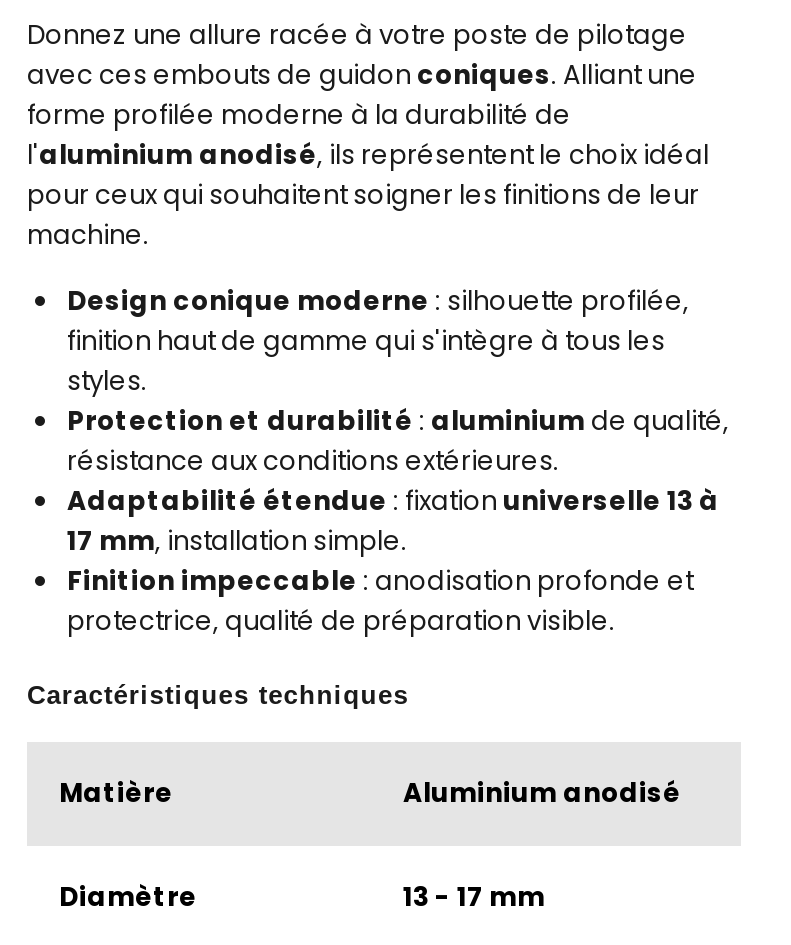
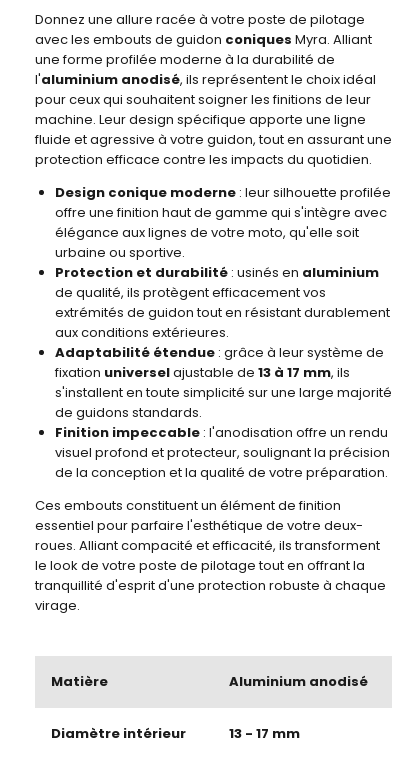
[27,55,697,133] avec ces embouts de guidon coniques. Alliant une | forme profilée moderne à la durabilité de -> [35,29,372,68] avec les embouts de guidon coniques Myra. Alliant | une forme profilée moderne à la durabilité de
[27,215,149,253] machine. -> [35,109,392,168] machine. Leur design spécifique apporte une ligne | fluide et agressive à votre guidon, tout en assurant une | protection efficace contre les impacts du quotidien.
[67,281,729,639] Design conique moderne: silhouette profilée, | finition haut de gamme qui s'intègre à tous les | styles. | Protection et durabilité: aluminium de qualité, | résistance aux conditions extérieures. | Adaptabilité étendue: fixation universelle 13 à | 17 mm, installation simple. | Finition impeccable: anodisation profonde et | protectrice, qualité de préparation visible. -> [55,182,392,481] Design conique moderne: leur silhouette profilée | offre une finition haut de gamme qui s'intègre avec | élégance aux lignes de votre moto, qu'elle soit | urbaine ou sportive. | Protection et durabilité: usinés en aluminium | de qualité, ils protègent efficacement vos | extrémités de guidon tout en résistant durablement | aux conditions extérieures. | Adaptabilité étendue: grâce à leur système de | fixation universel ajustable de 13 à 17 mm, ils | s'installent en toute simplicité sur une large majorité | de guidons standards. | Finition impeccable: l'anodisation offre un rendu | visuel profond et protecteur, soulignant la précision | de la conception et la qualité de votre préparation.
[27,679,409,709] Caractéristiques techniques -> [35,495,386,614] Ces embouts constituent un élément de finition | essentiel pour parfaire l'esthétique de votre deux- | roues. Alliant compacité et efficacité, ils transforment | le look de votre poste de pilotage tout en offrant la | tranquillité d'esprit d'une protection robuste à chaque | virage.
[59,877,197,915] Diamètre -> [51,723,186,742] Diamètre intérieur

